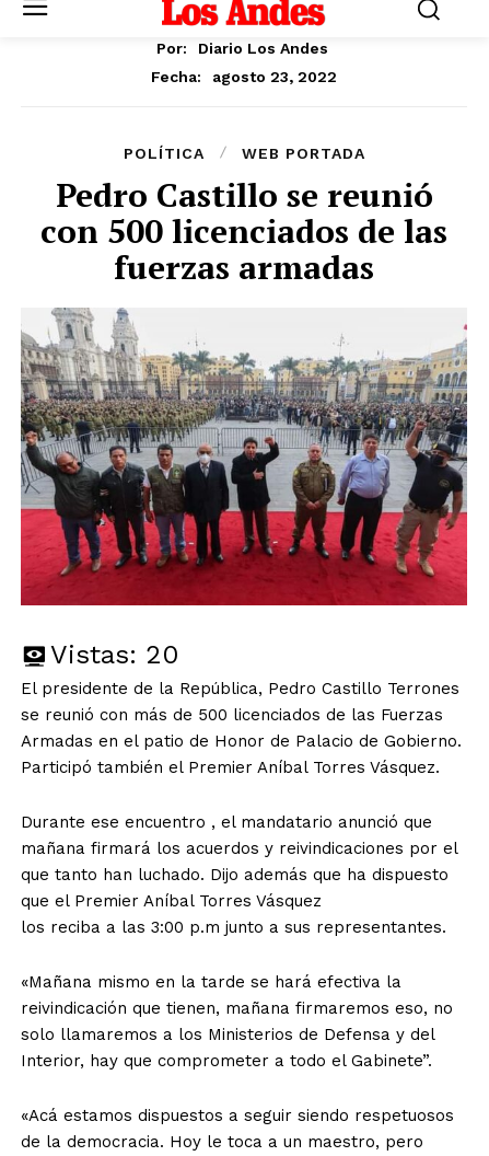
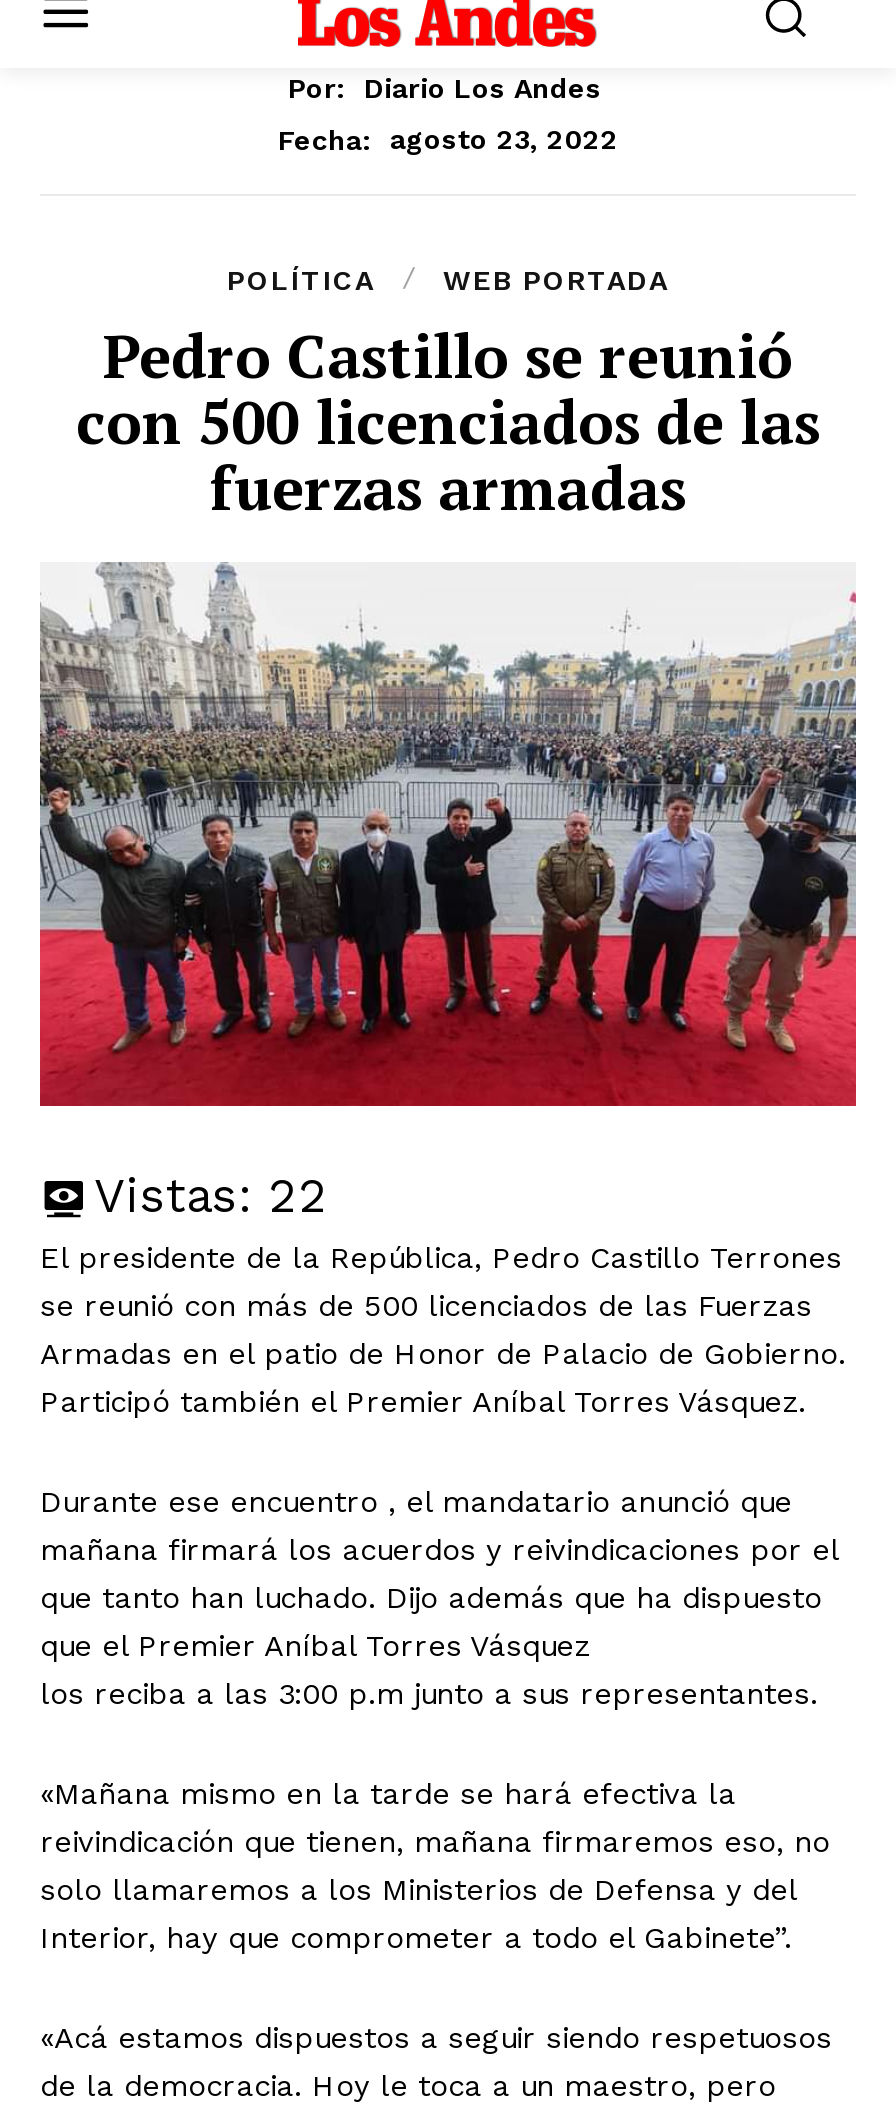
[50,639,178,670] Vistas: 20 -> [94,1167,328,1223] Vistas: 22

